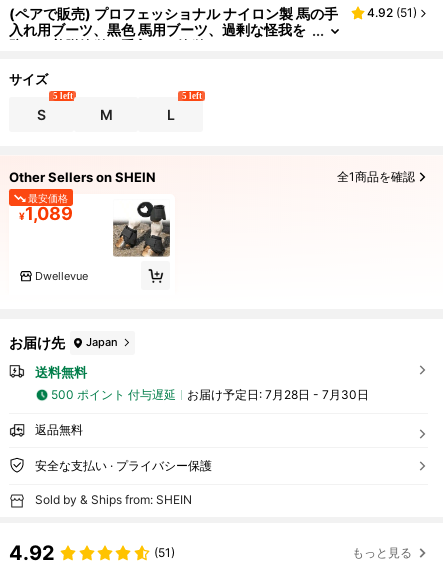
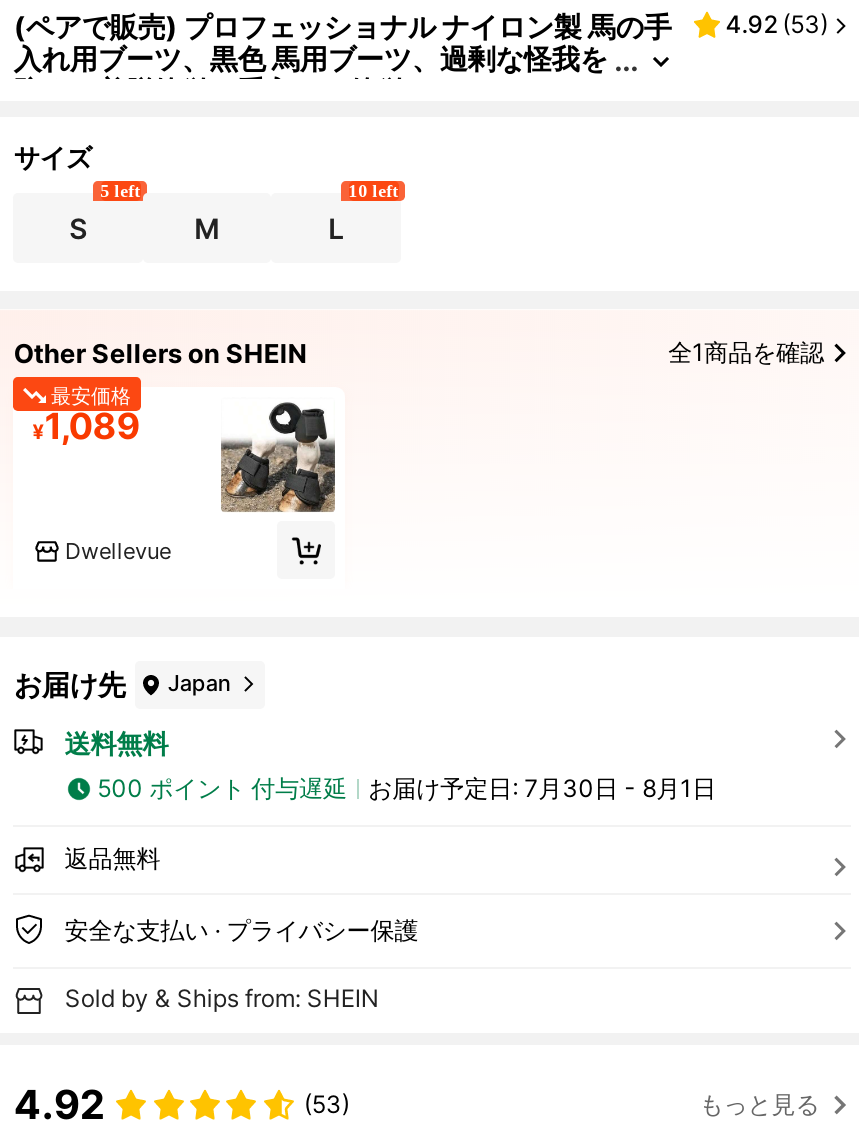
[9,5,417,22] (ペアで販売) プロフェッショナル ナイロン製 馬の手 4.92 (51) -> [14,9,828,43] (ペアで販売) プロフェッショナル ナイロン製 馬の手 4.92 (53)
[182,91,202,101] 5 left -> [348,181,398,201] 10 left
[187,386,369,401] お届け予定日: 7月28日 - 7月30日 -> [368,772,716,802] お届け予定日: 7月30日 - 8月1日
[154,545,175,560] (51) -> [304,1088,350,1118] (53)

